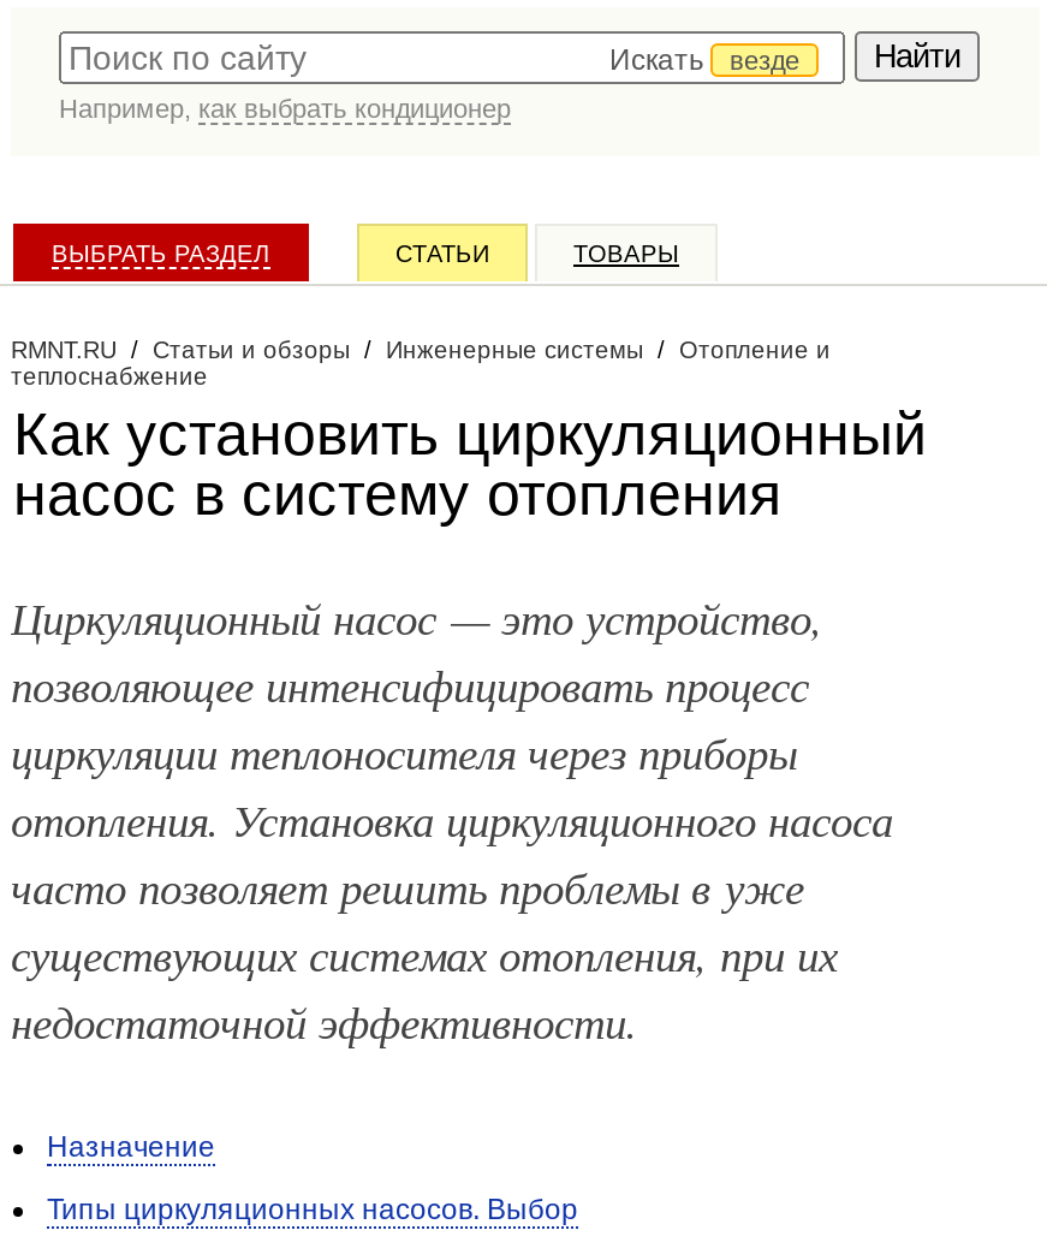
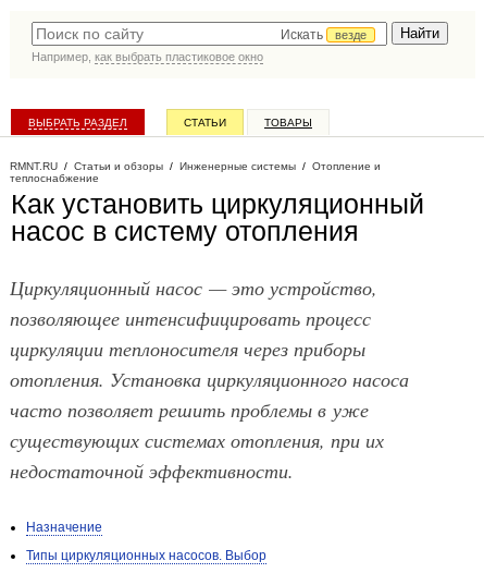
[59,94,511,123] Например, как выбрать кондиционер -> [32,50,263,63] Например, как выбрать пластиковое окно

